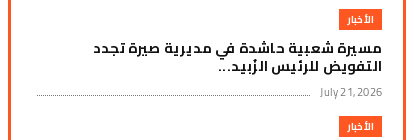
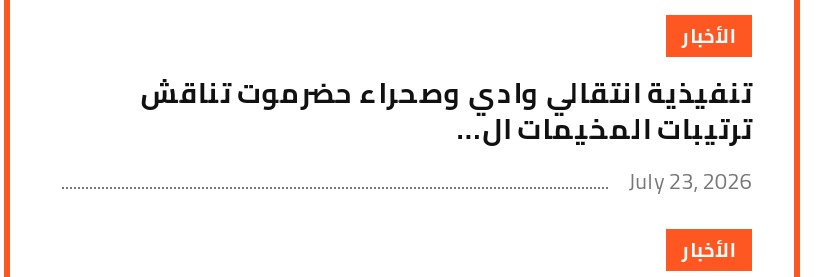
[93,35,382,102] مسيرة شعبية حاشدة في مديرية صيرة تجدد | التفويض للرئيس الزُبيد... | July 21, 2026 -> [141,67,752,201] تنفيذية انتقالي وادي وصحراء حضرموت تناقش | ترتيبات المخيمات ال... | July 23, 2026

